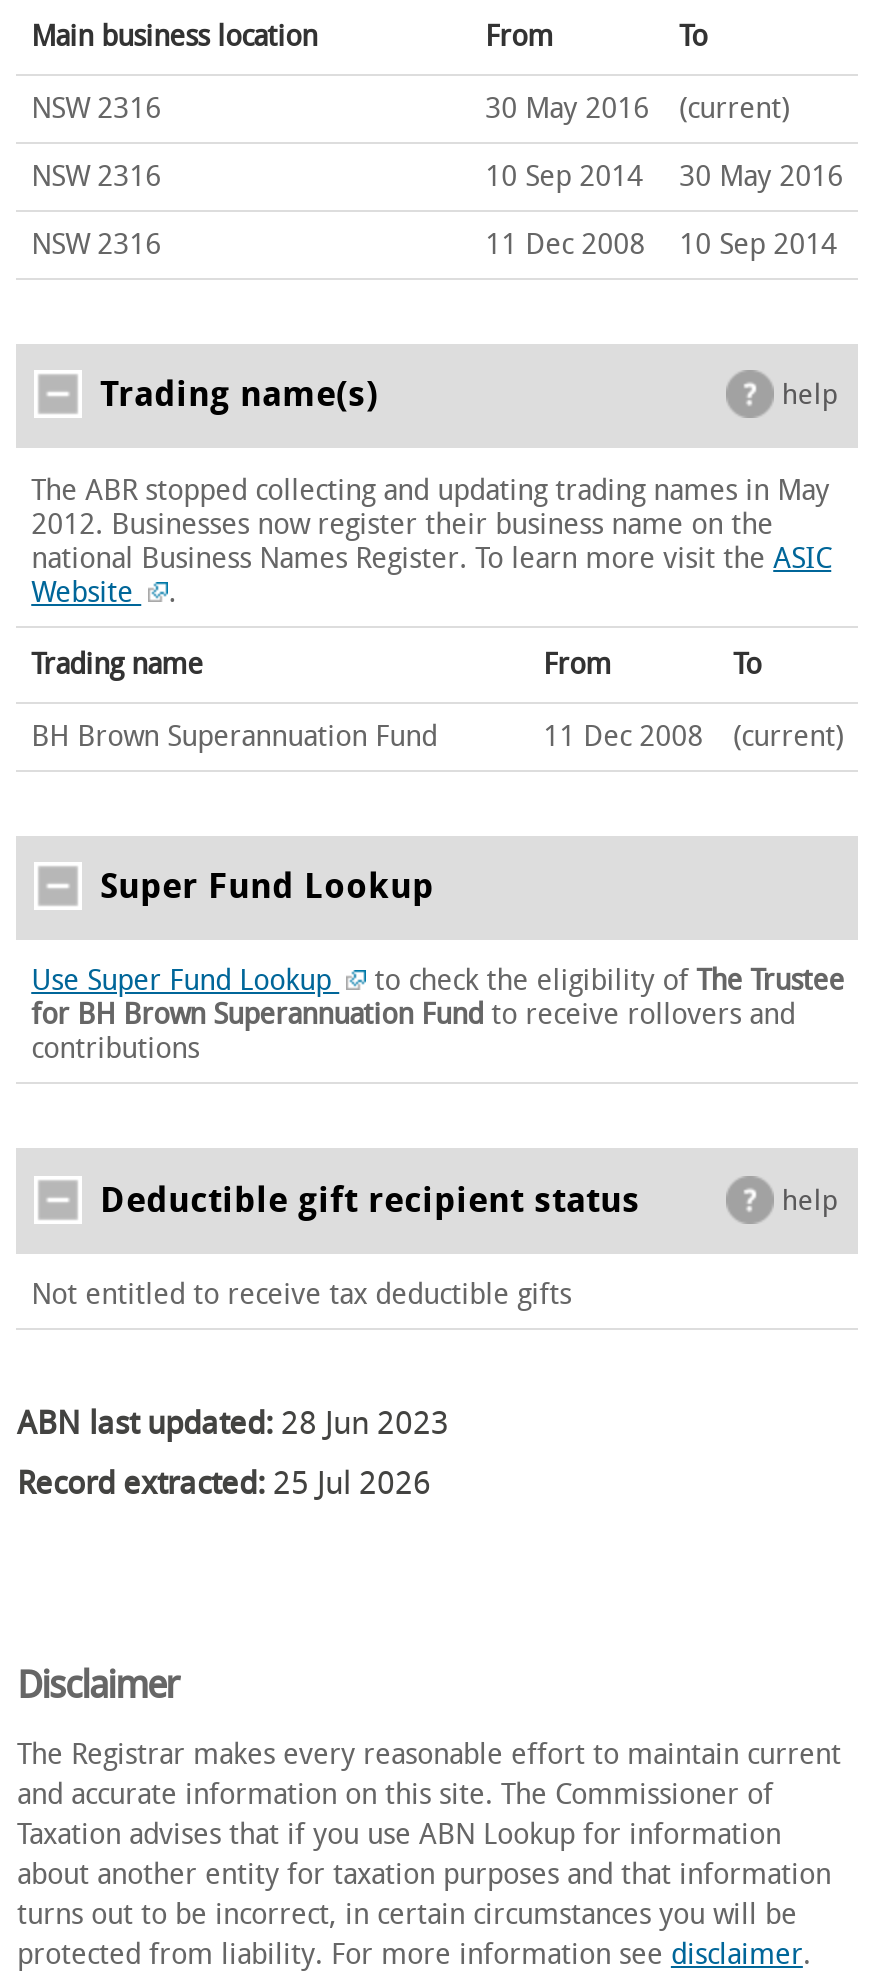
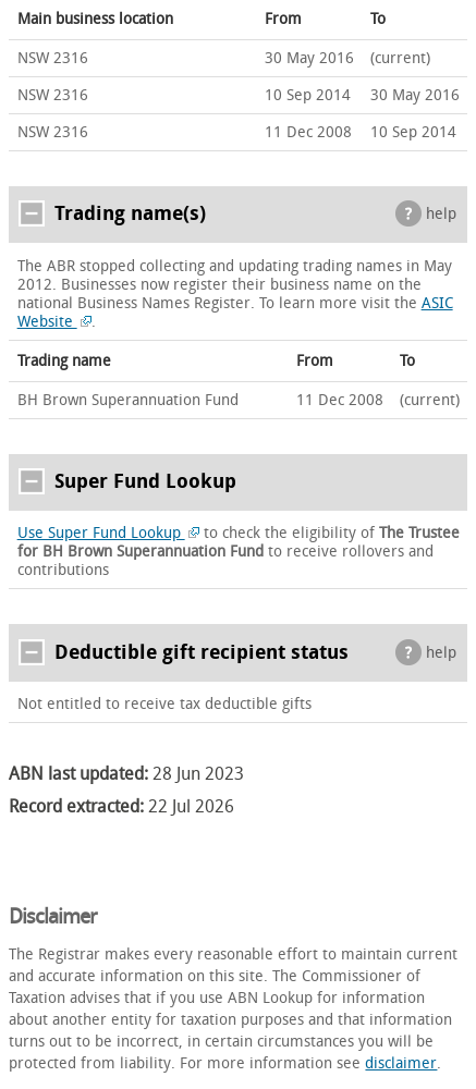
[17,1464,431,1502] Record extracted: 25 Jul 2026 -> [9,796,235,817] Record extracted: 22 Jul 2026

